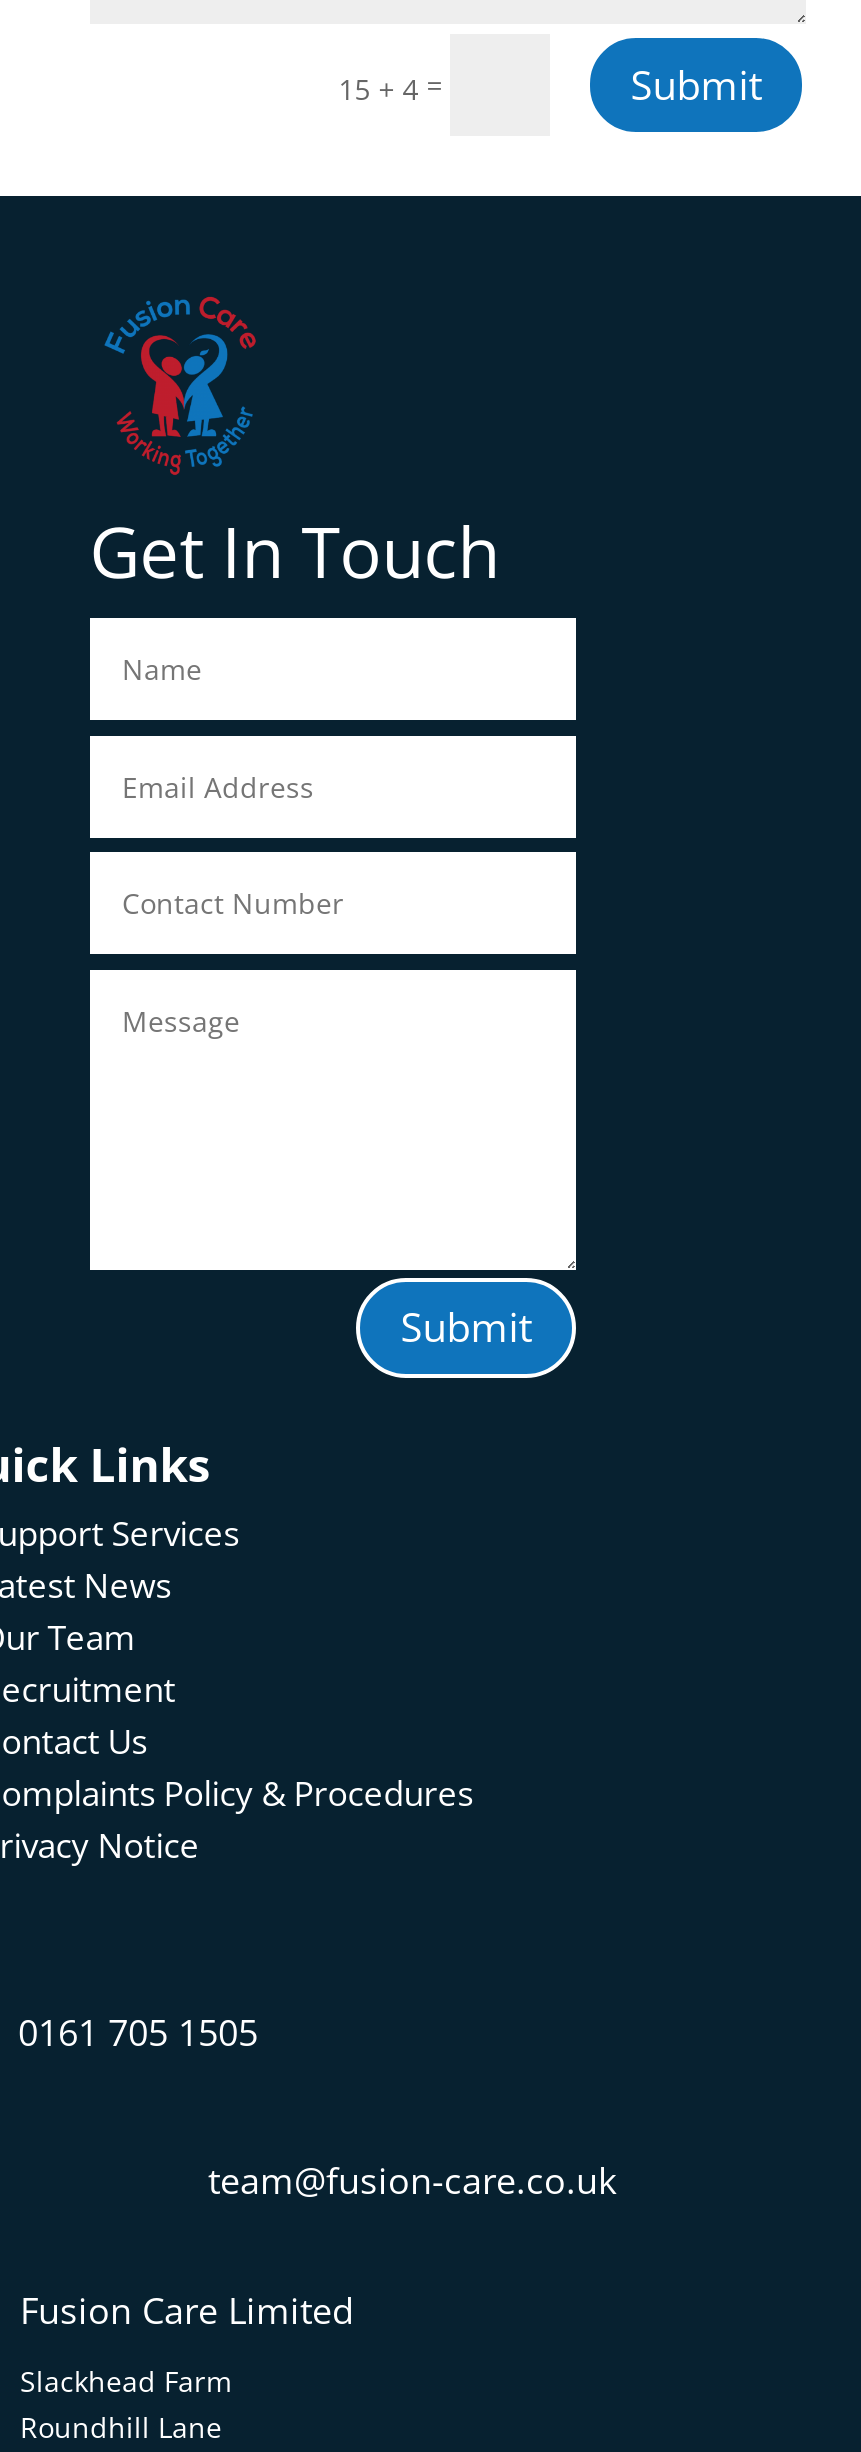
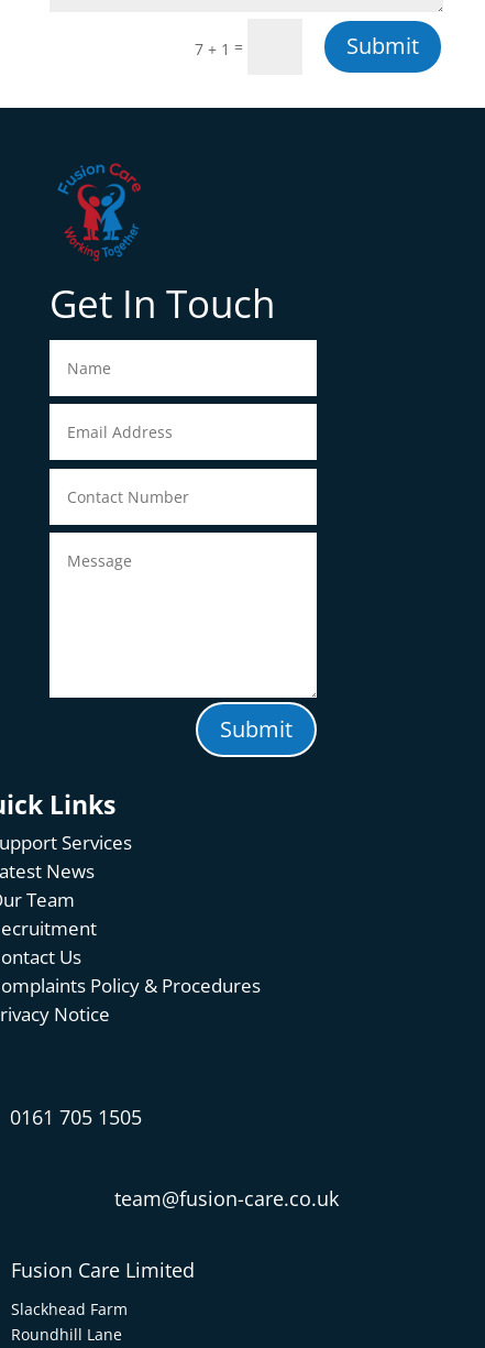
[338,67,450,109] 15 + 4 = -> [195,36,248,59] 7 + 1 =

